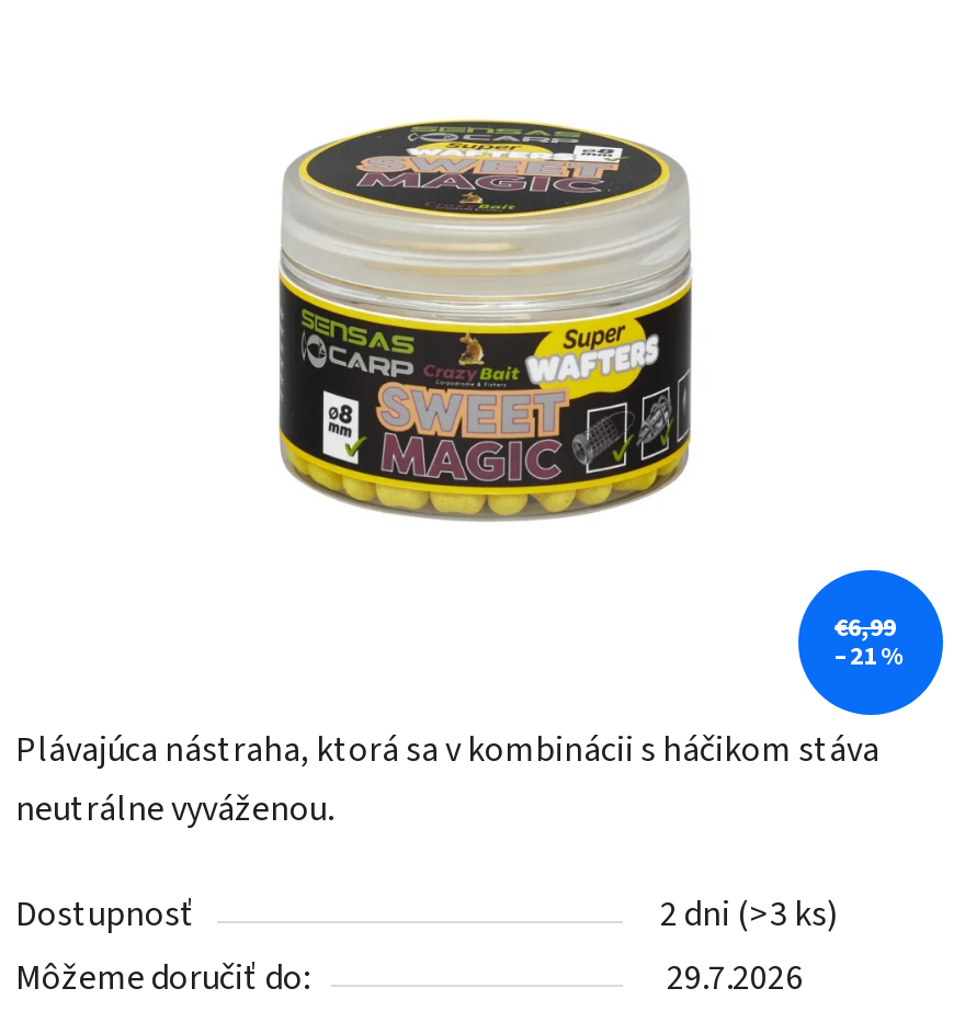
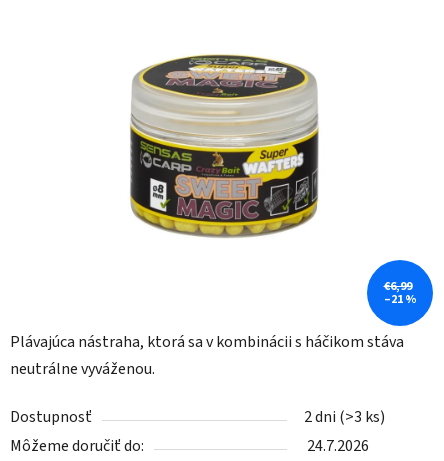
[667,954,803,1003] 29.7.2026 -> [307,435,369,457] 24.7.2026

